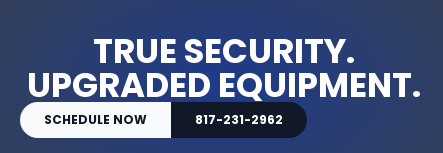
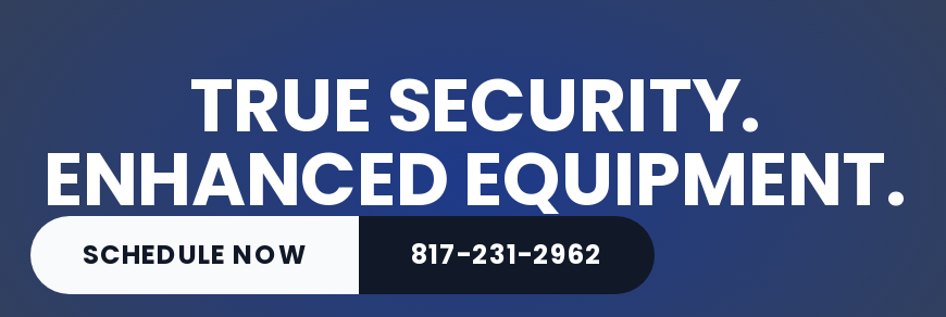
[27,61,421,109] UPGRADED EQUIPMENT. -> [43,127,905,231] ENHANCED EQUIPMENT.

